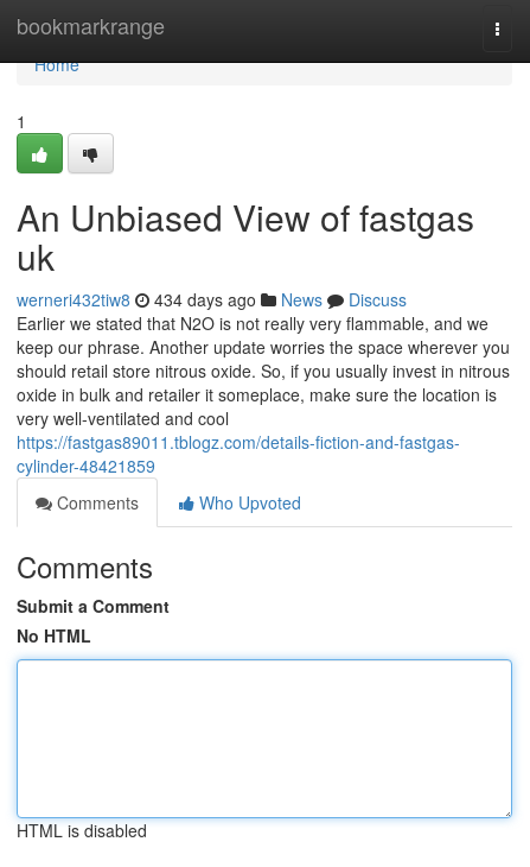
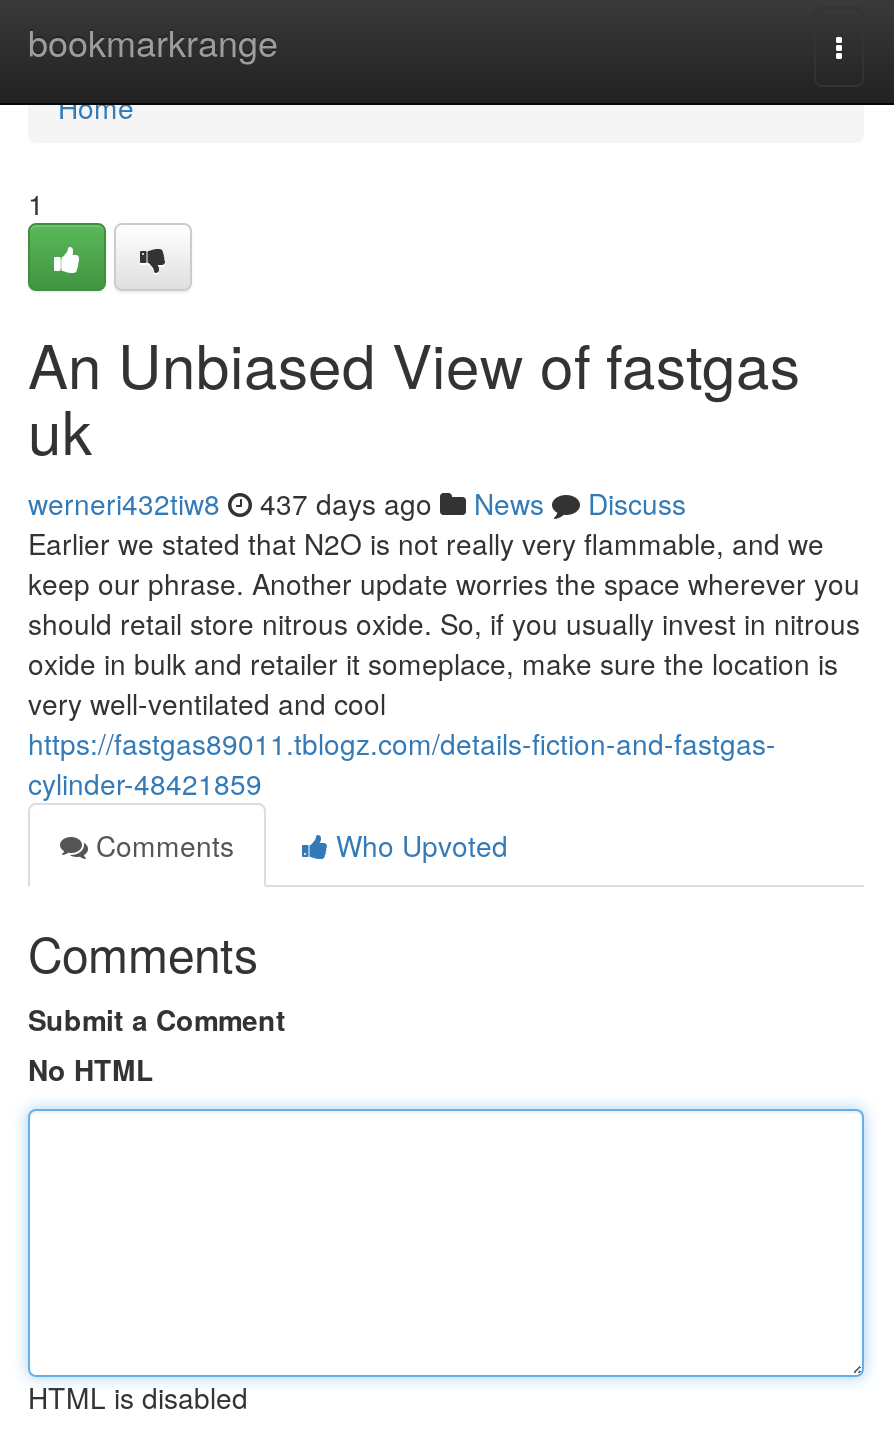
[17,287,407,311] werneri432tiw8 434 days ago News Discuss -> [28,483,686,523] werneri432tiw8 437 days ago News Discuss

